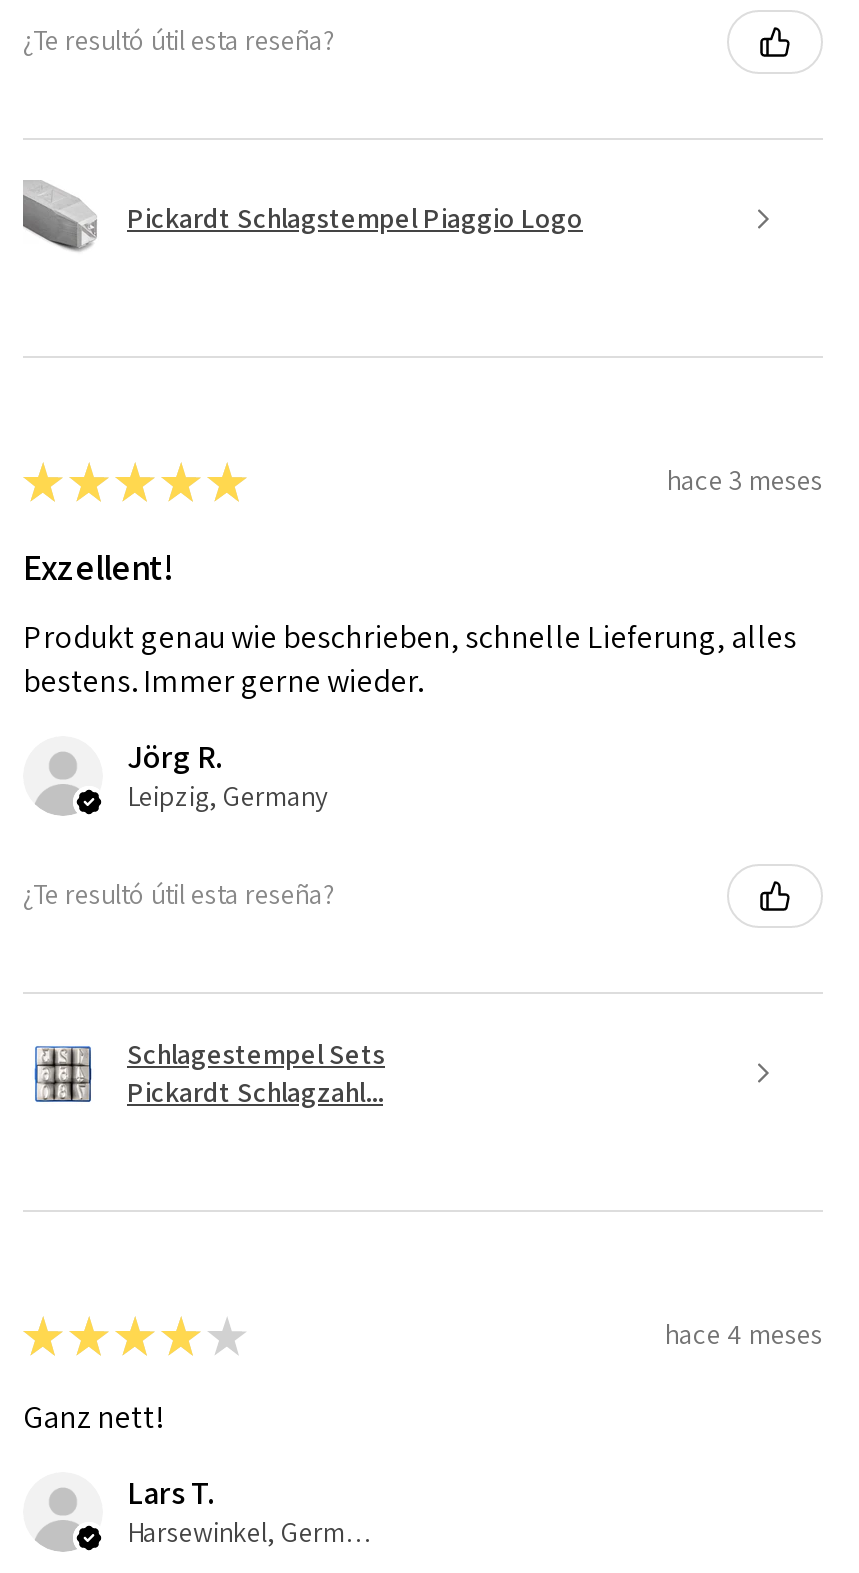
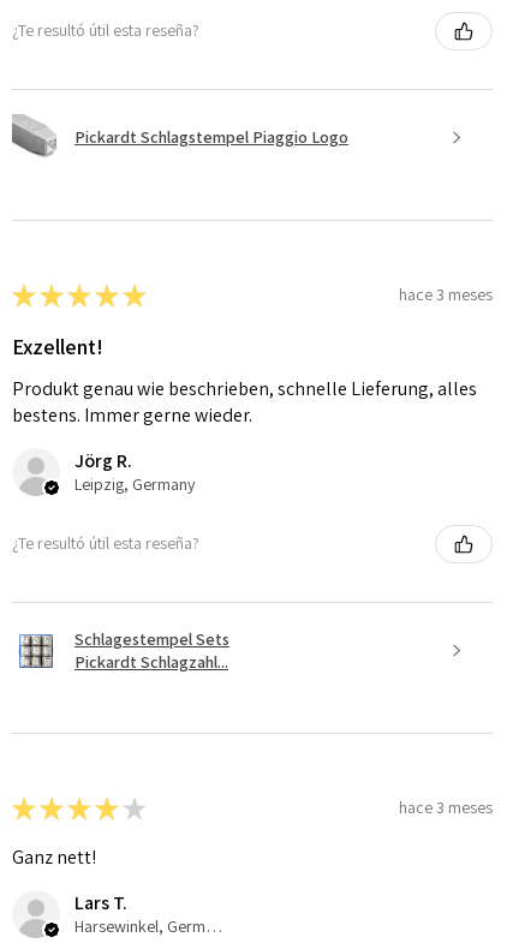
[665,1316,823,1352] hace 4 meses -> [399,797,493,818] hace 3 meses

